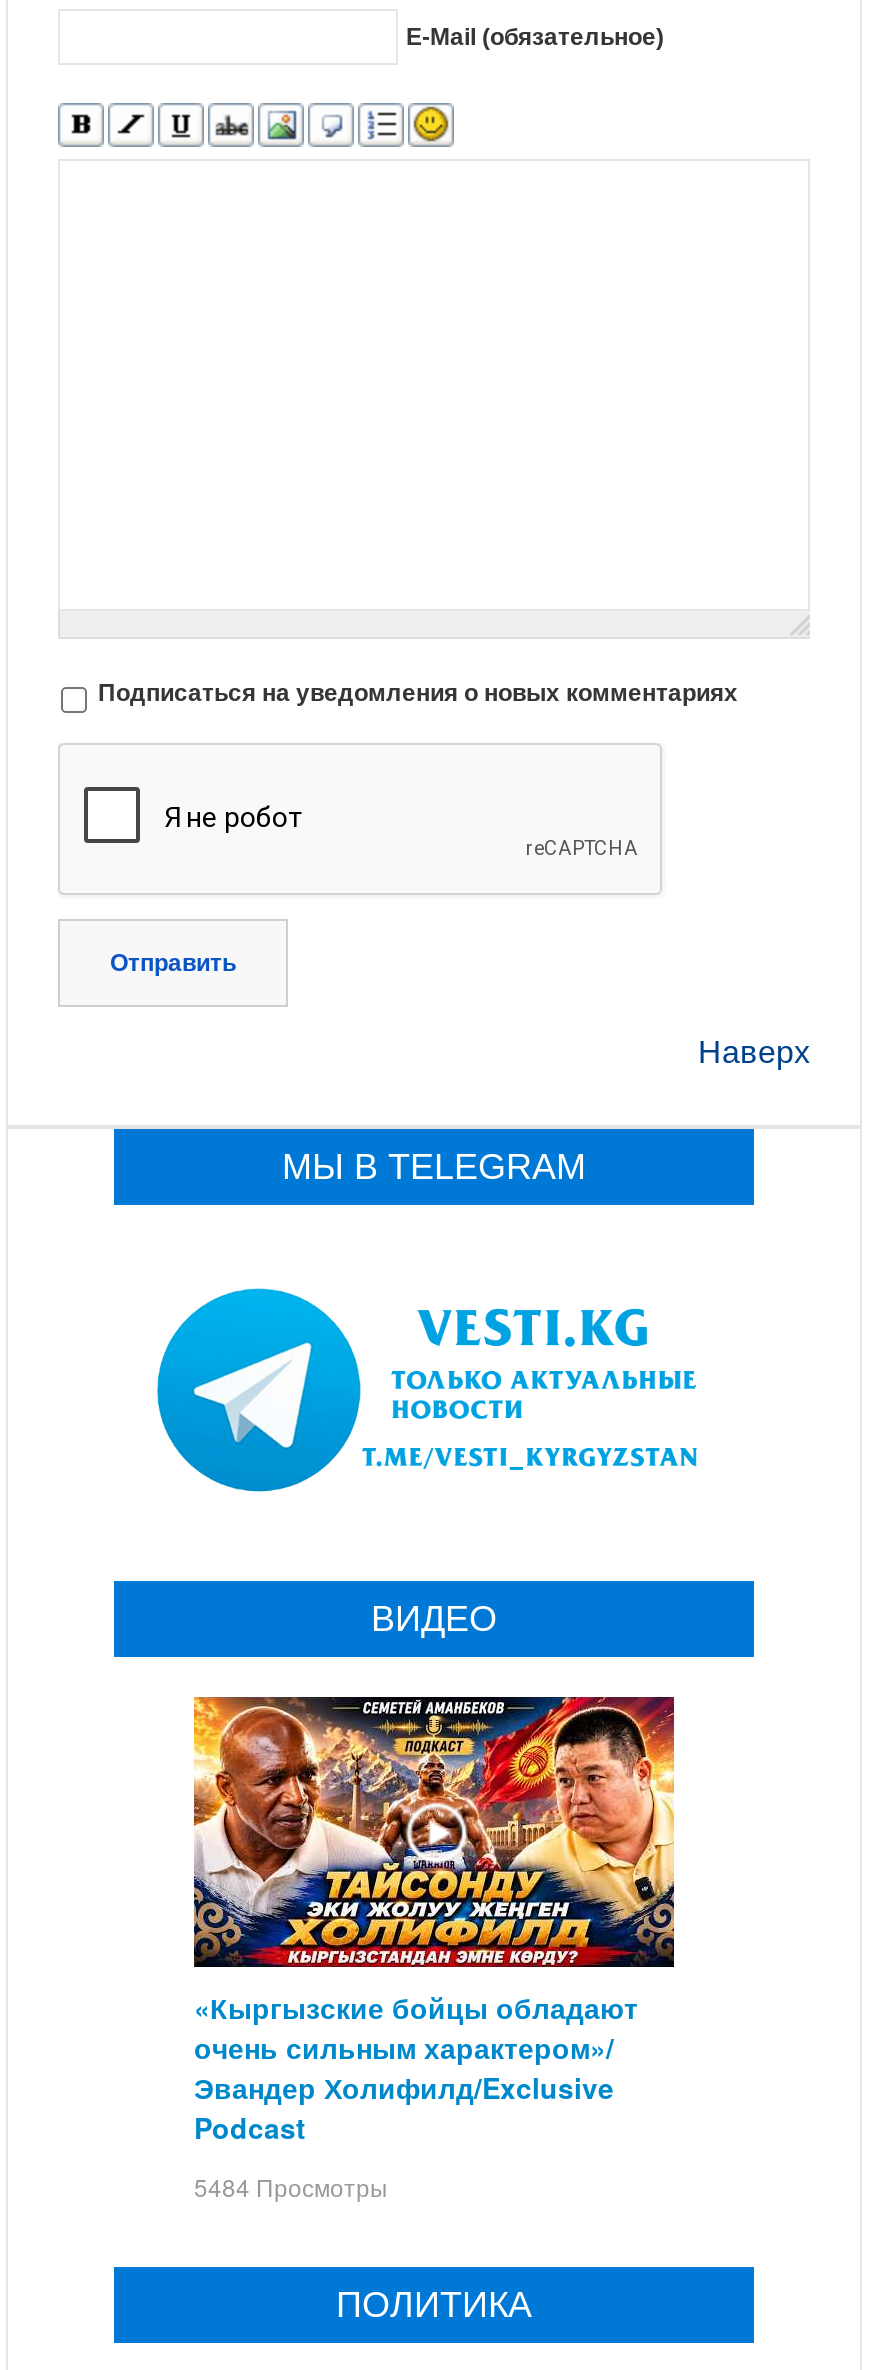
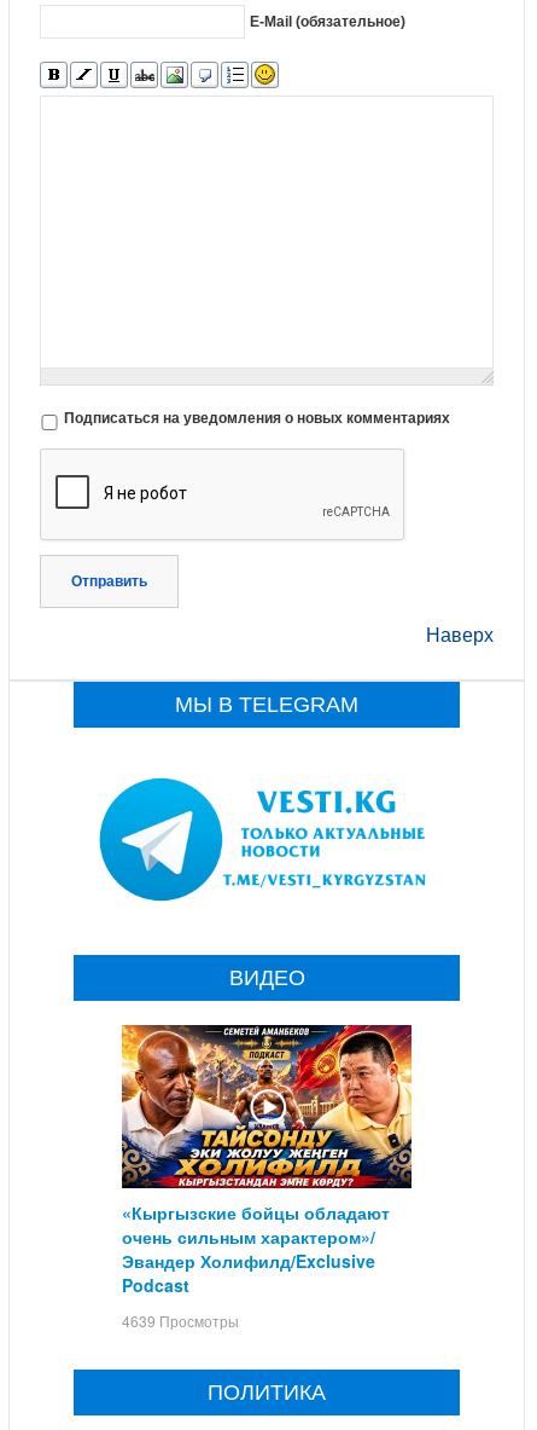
[194,2169,388,2203] 5484 Просмотры -> [122,1310,239,1331] 4639 Просмотры

